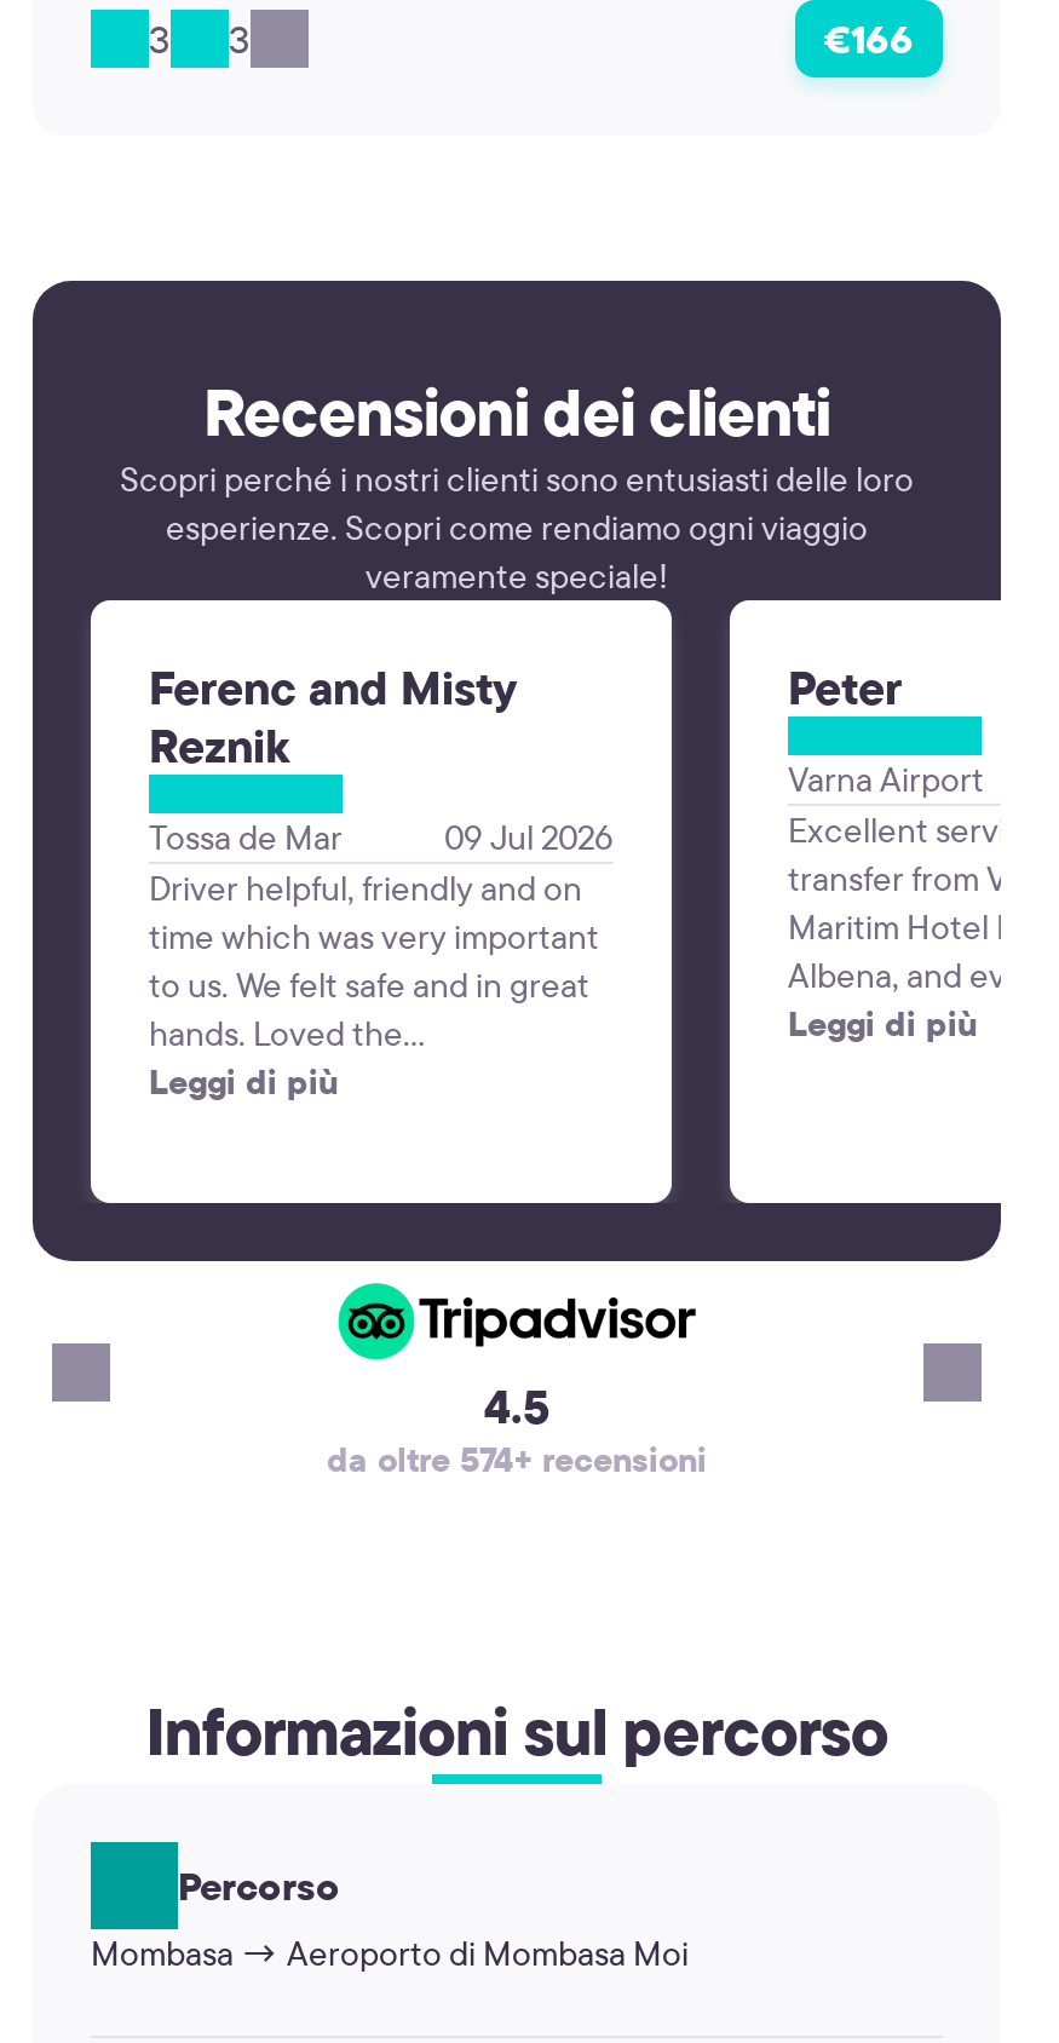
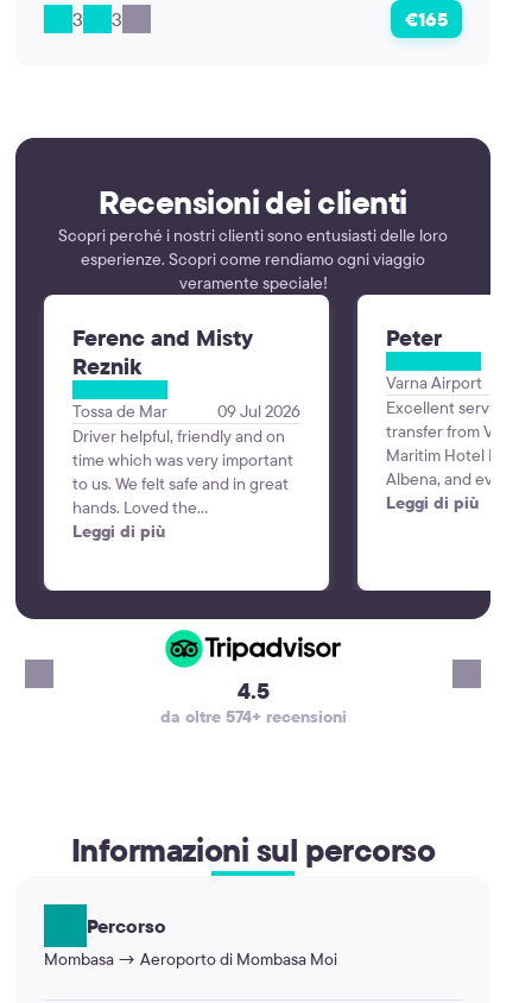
[824,15,914,63] €166 -> [405,7,448,31] €165

